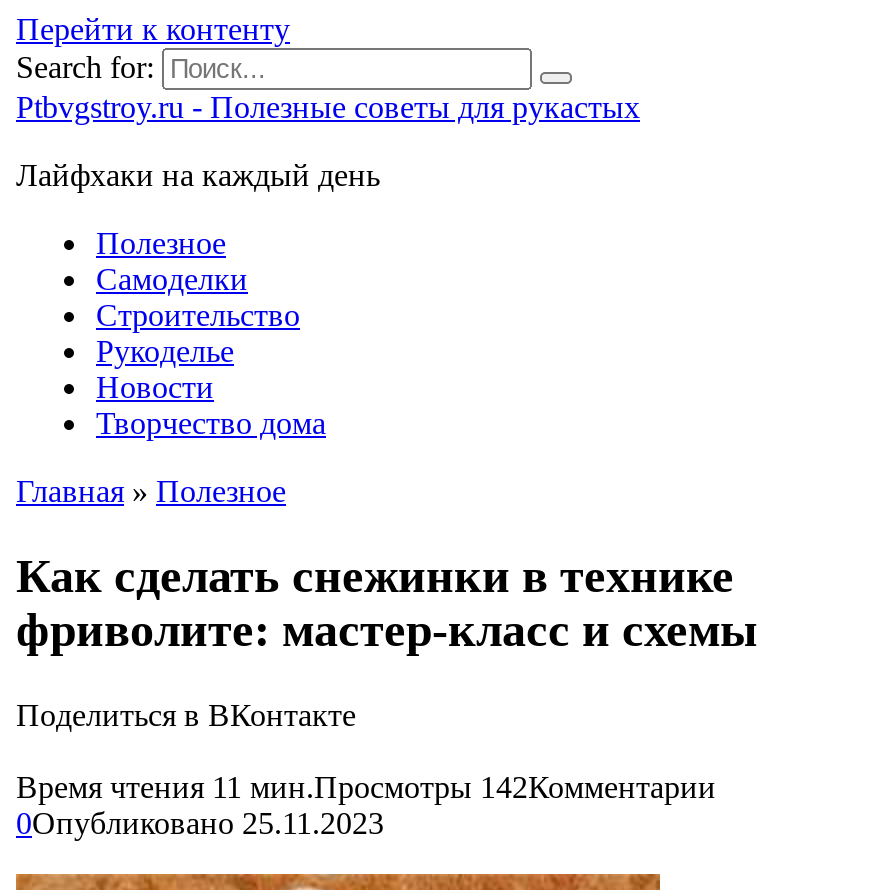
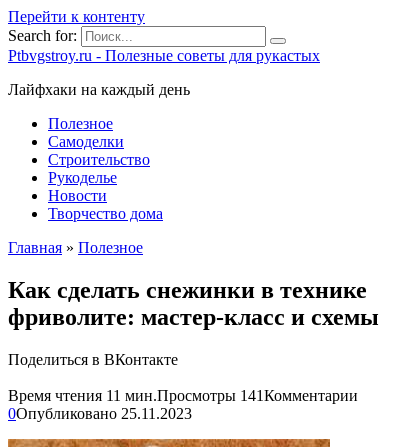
[16,770,716,804] Время чтения 11 мин.Просмотры 142Комментарии -> [8,387,358,404] Время чтения 11 мин.Просмотры 141Комментарии

